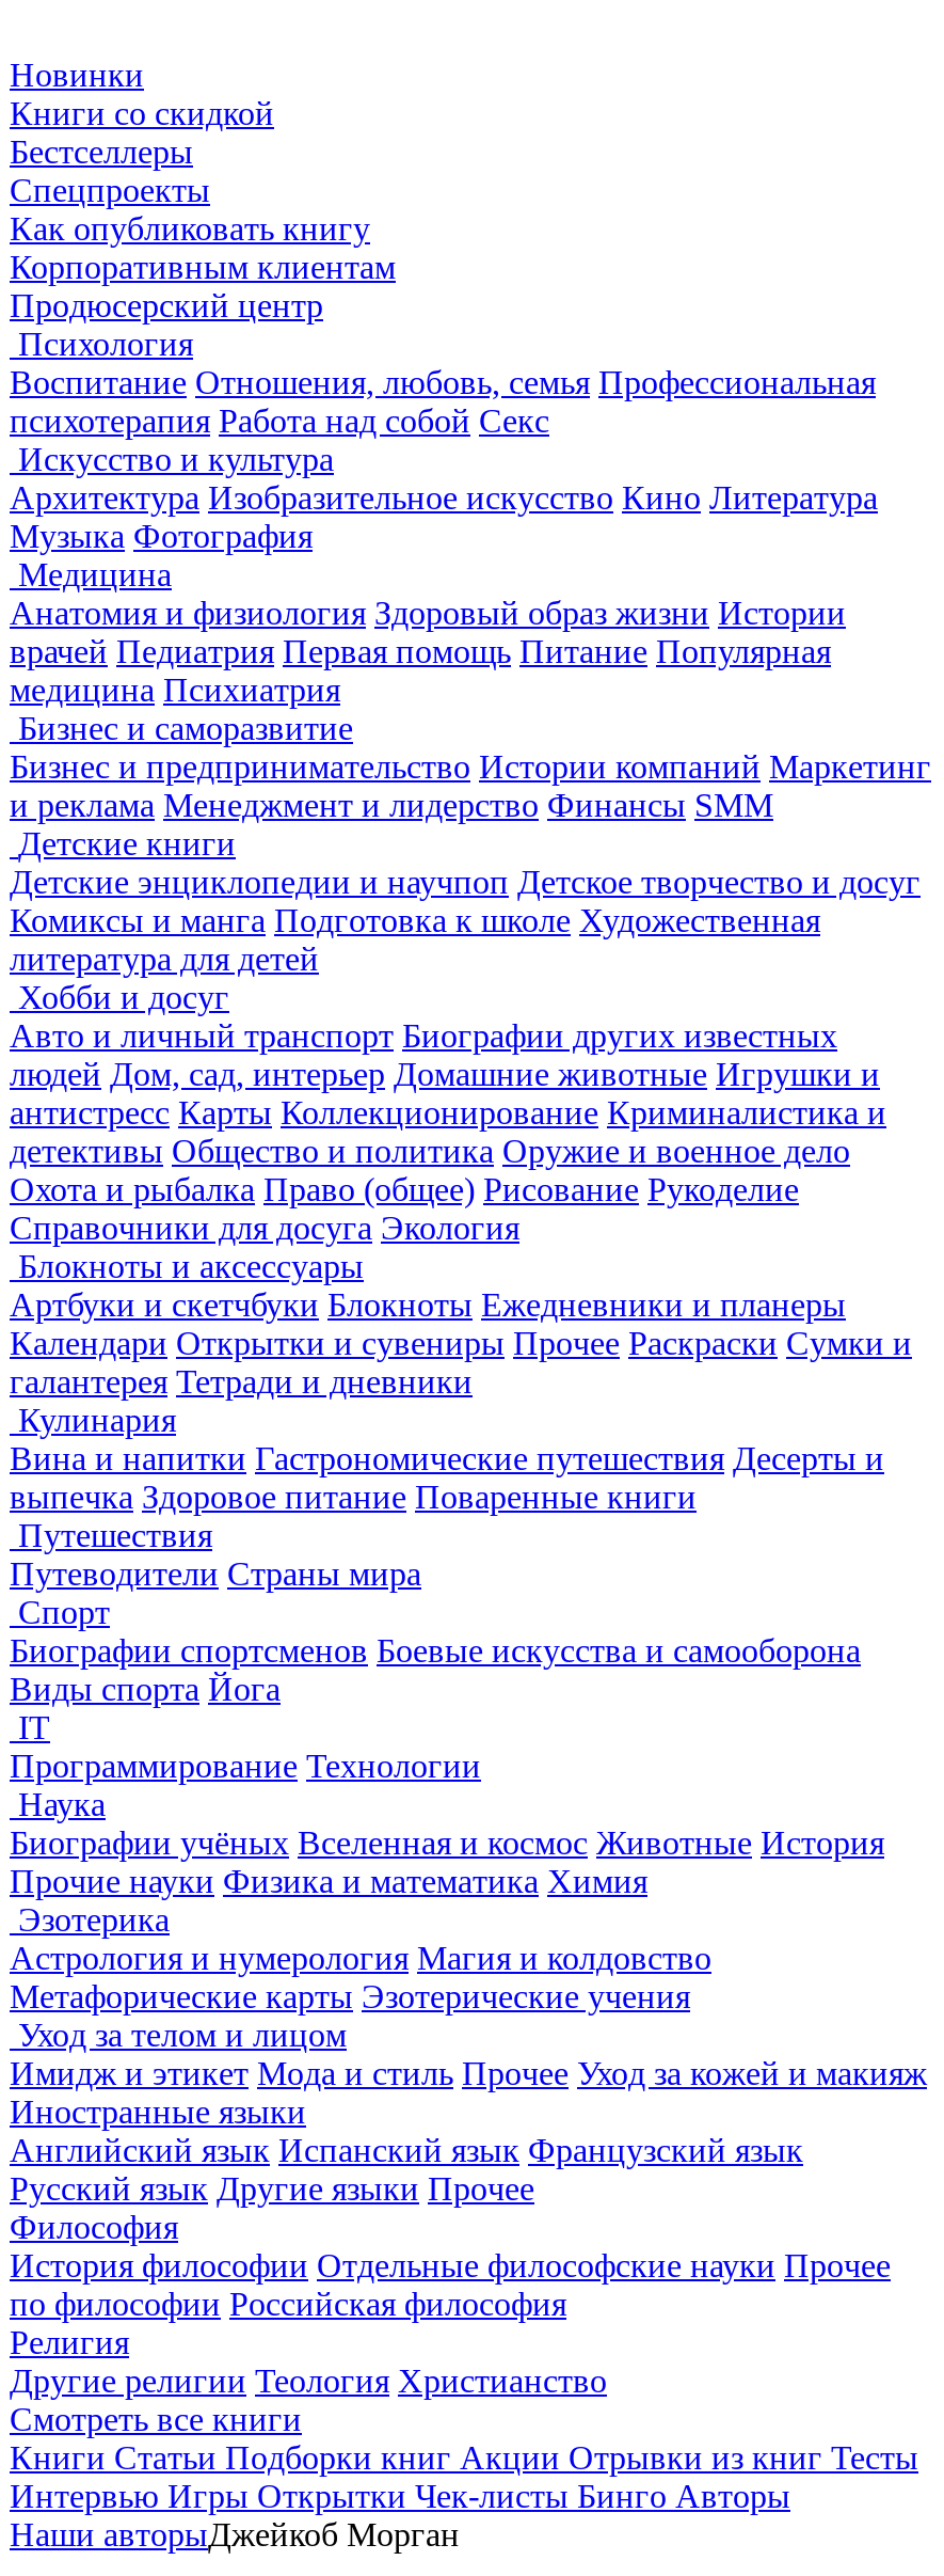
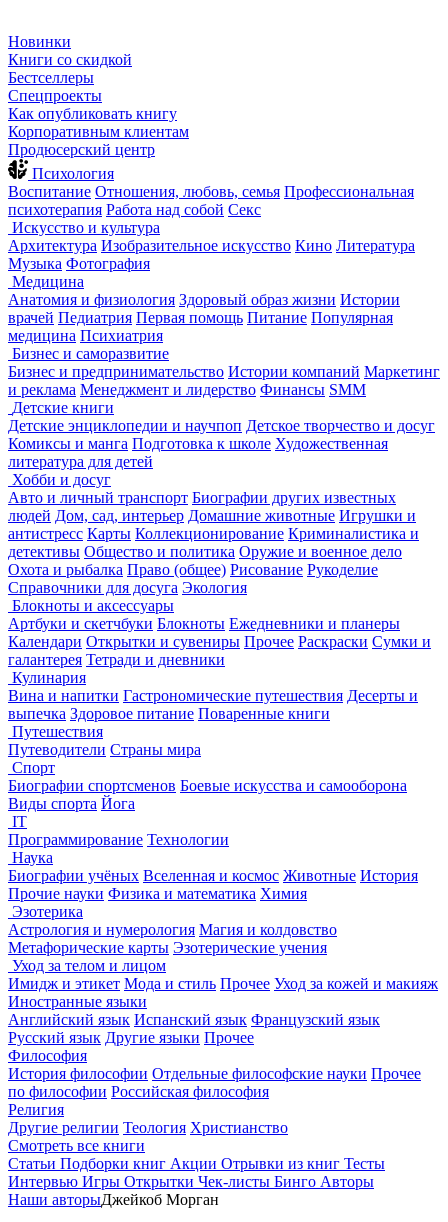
[10,2439,918,2476] Книги Статьи Подборки книг Акции Отрывки из книг Тесты -> [8,1155,385,1172] Статьи Подборки книг Акции Отрывки из книг Тесты

